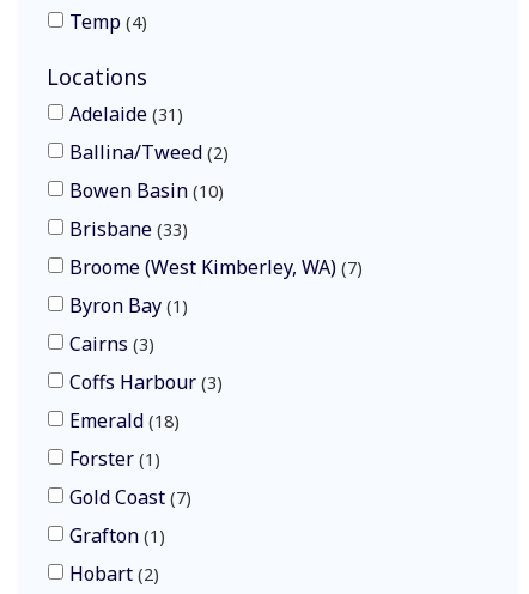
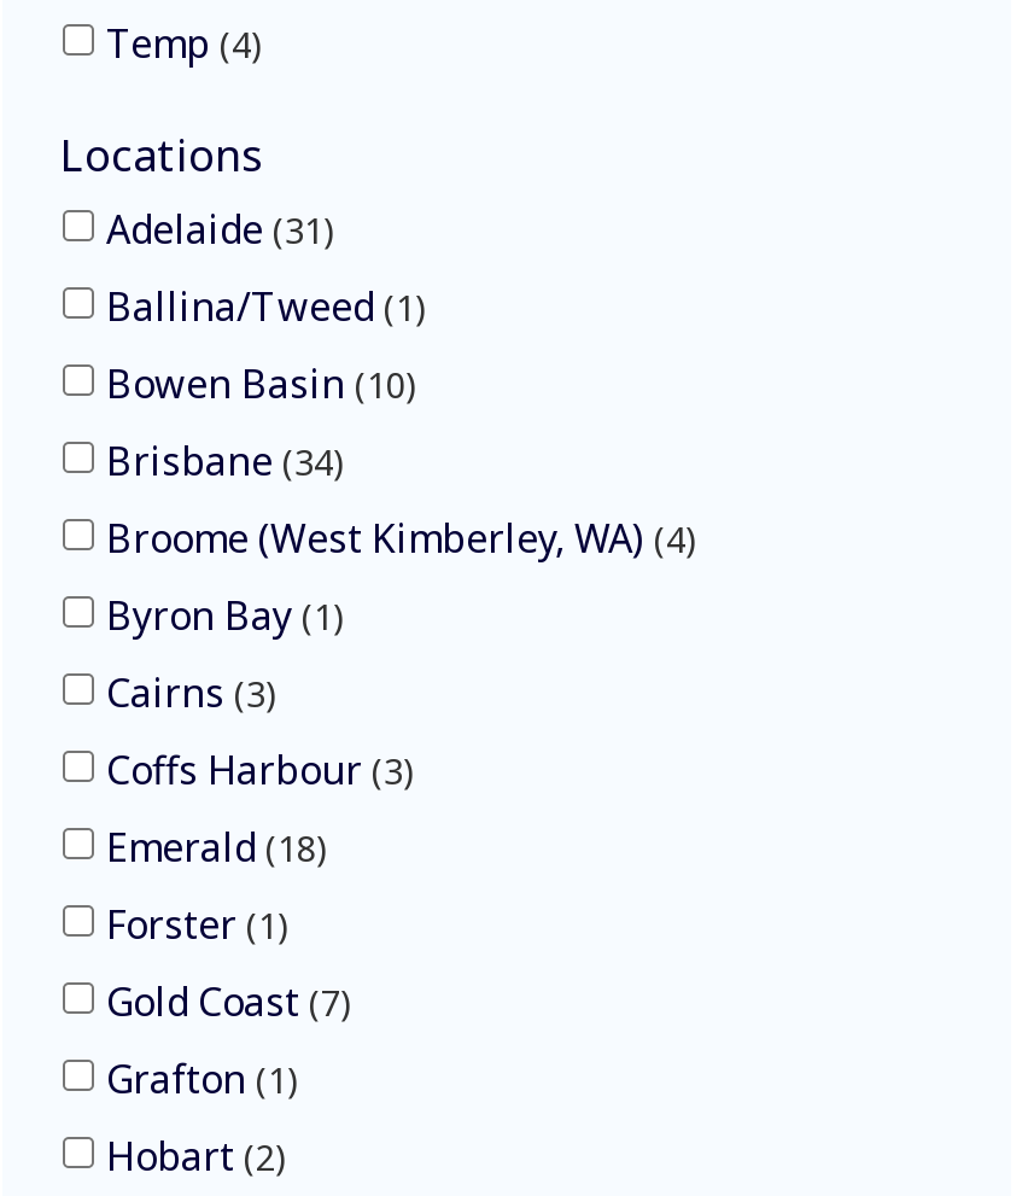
[69,138,223,165] Ballina/Tweed 2 -> [106,279,415,332] Ballina/Tweed 1
[69,215,182,241] Brisbane 33 -> [106,434,333,487] Brisbane 34
[69,253,357,280] Broome (West Kimberley, WA) 7 -> [106,511,685,564] Broome (West Kimberley, WA) 4

